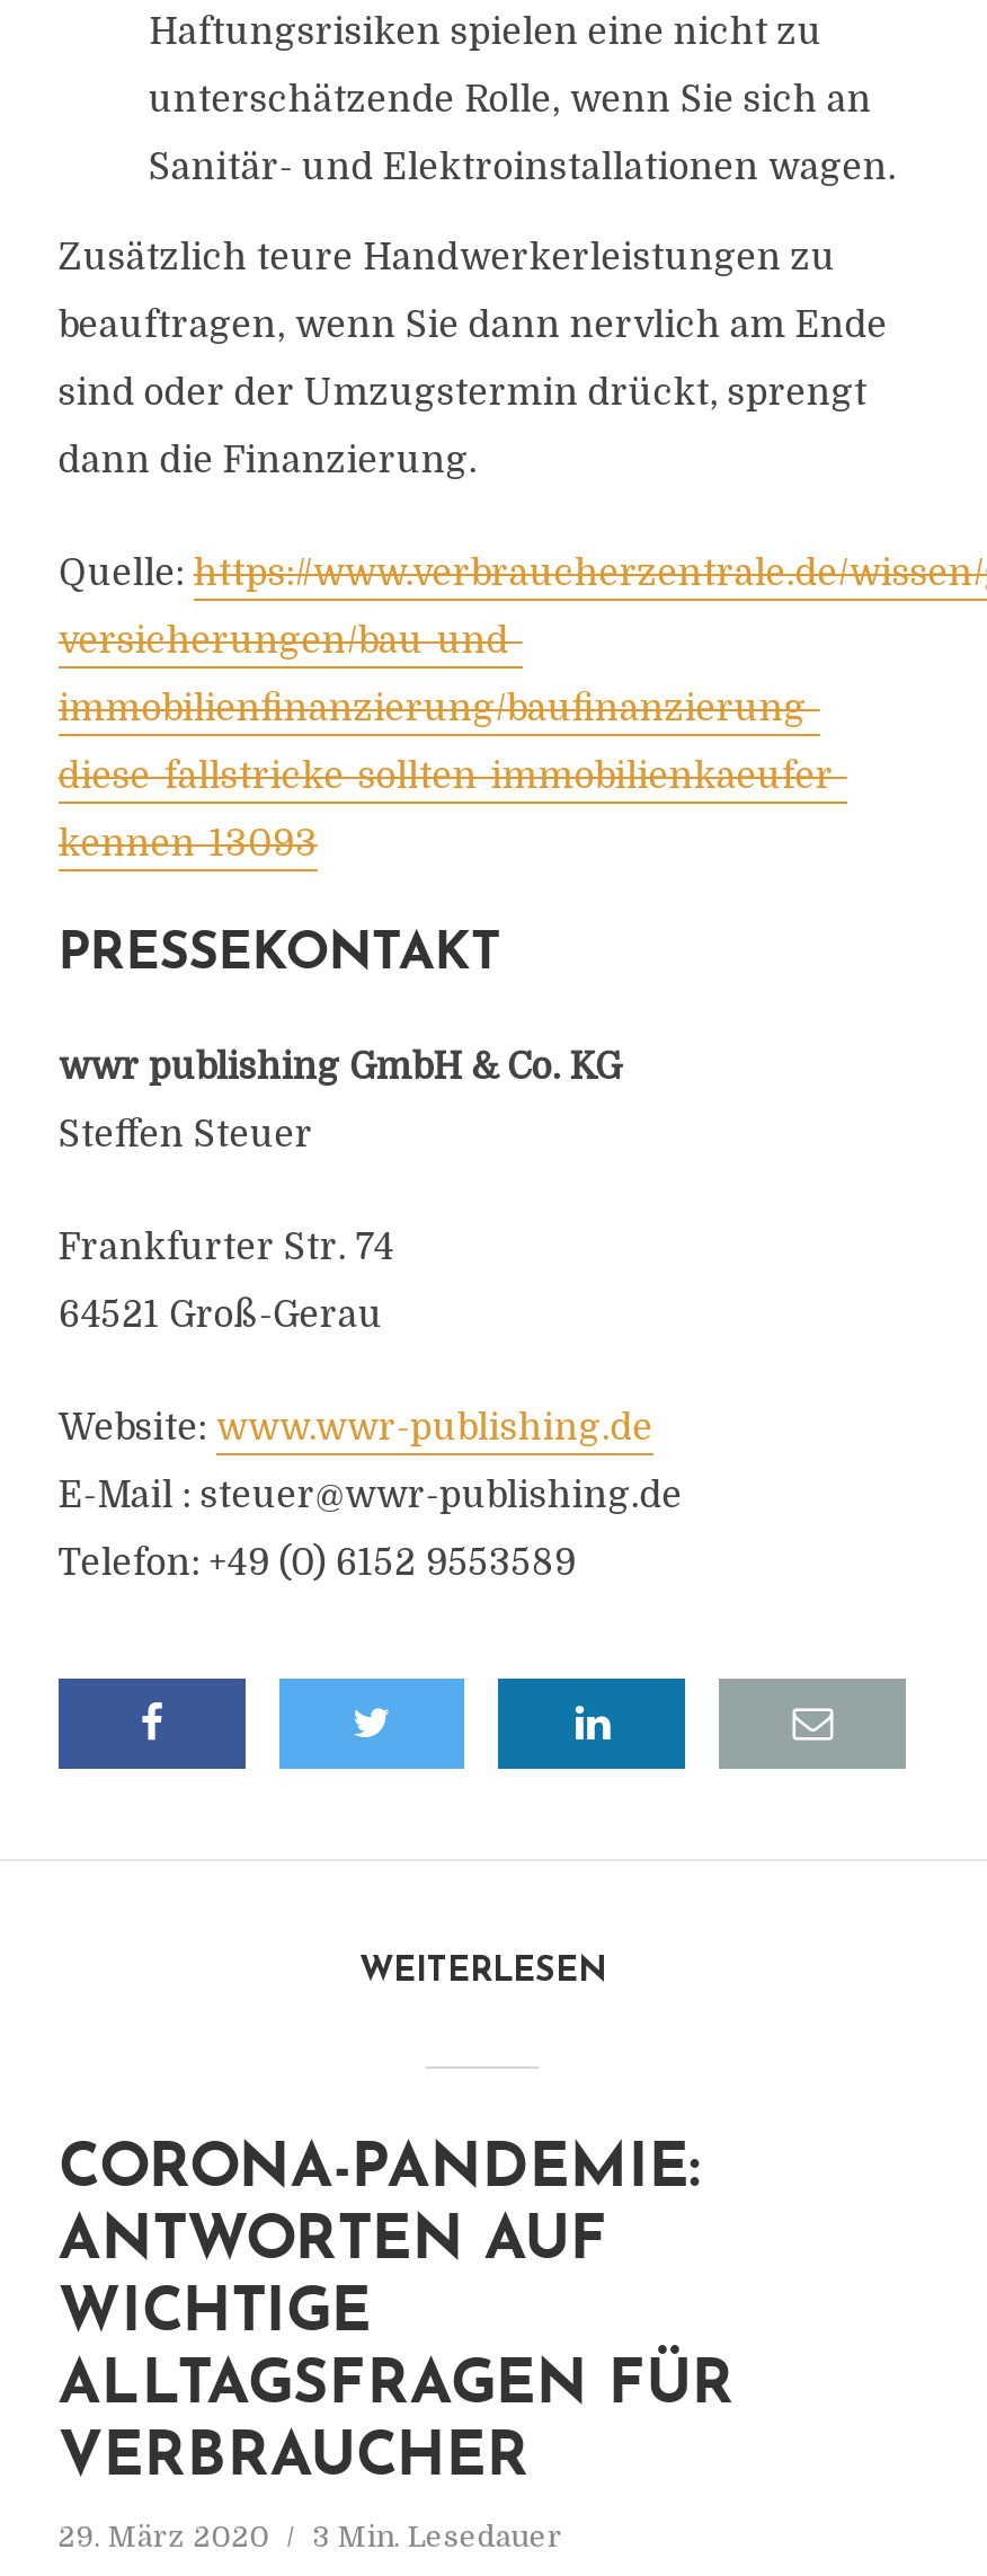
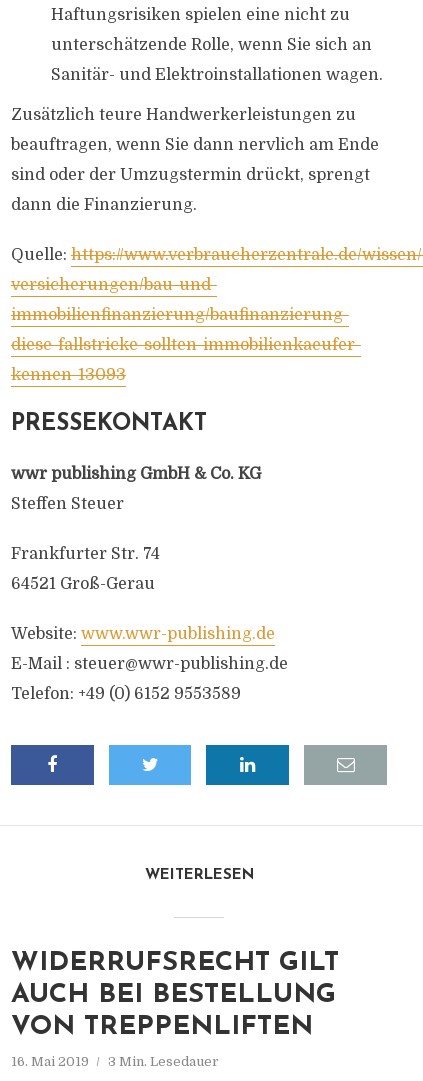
[58,2141,734,2490] CORONA-PANDEMIE: | ANTWORTEN AUF | WICHTIGE | ALLTAGSFRAGEN FÜR | VERBRAUCHER -> [11,950,339,1041] WIDERRUFSRECHT GILT | AUCH BEI BESTELLUNG | VON TREPPENLIFTEN
[58,2520,563,2553] 29. März 2020 3 Min. Lesedauer -> [11,1054,219,1069] 16. Mai 2019 3 Min. Lesedauer

